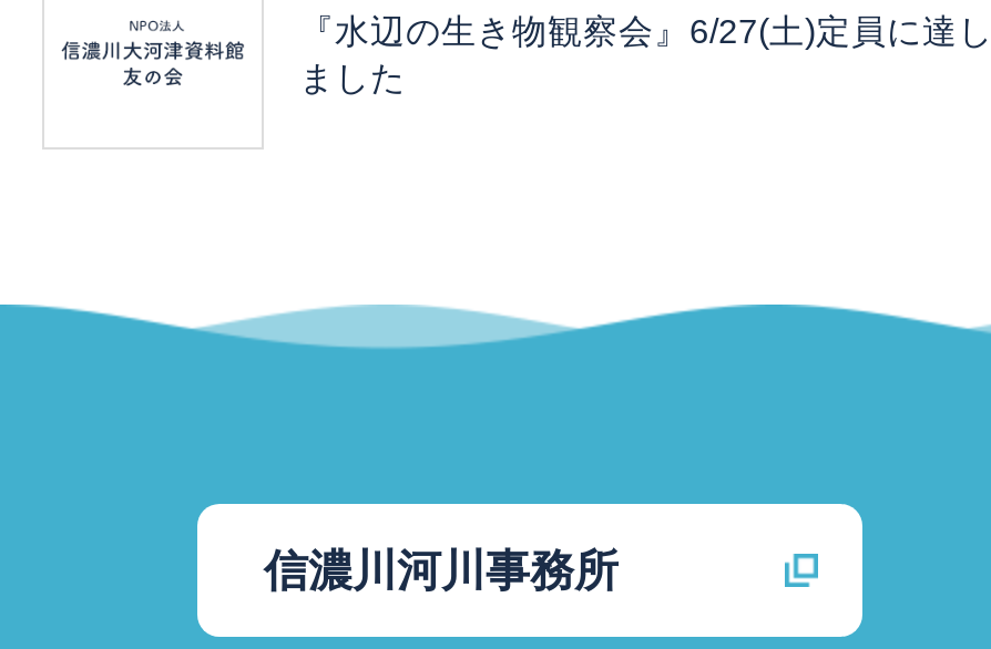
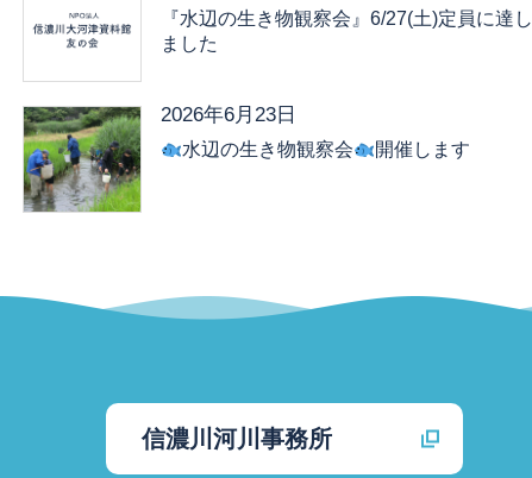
none -> [23,103,470,213] [image] | 2026年6月23日 | 水辺の生き物観察会 | 開催します

